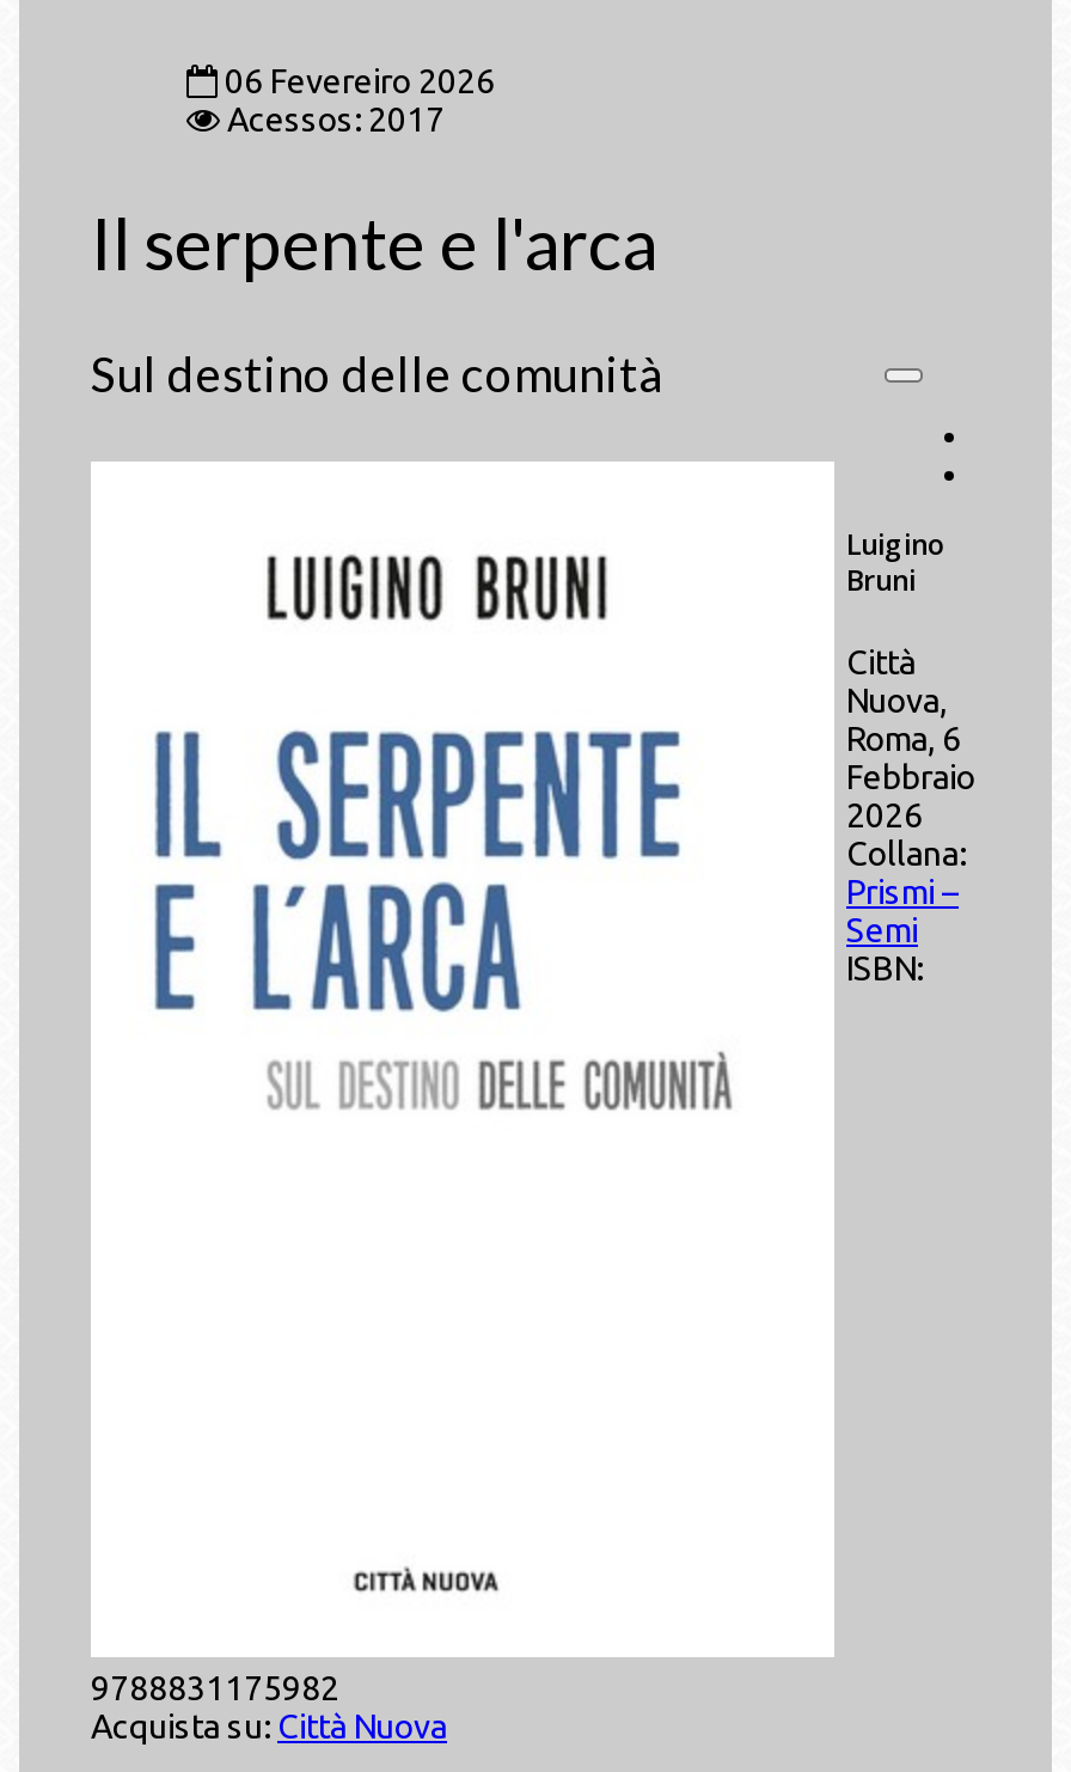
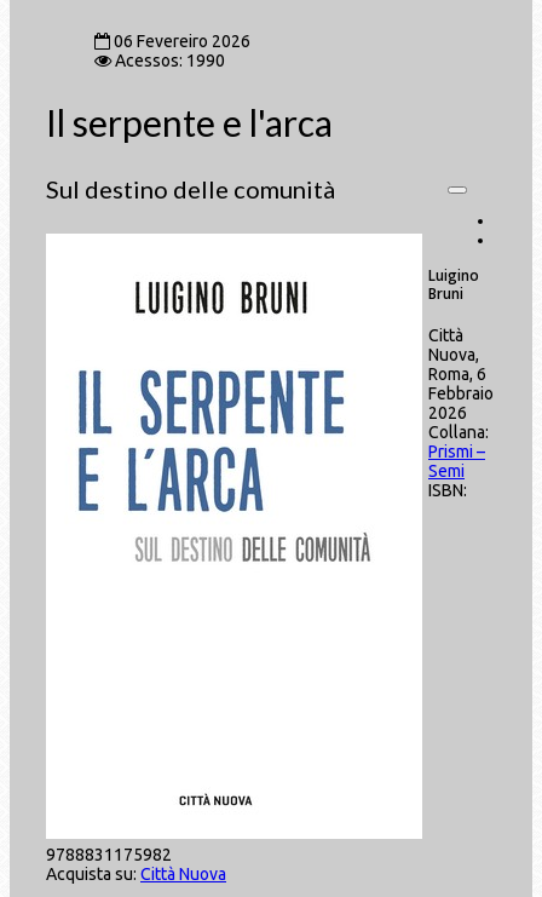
[227,100,445,139] Acessos: 2017 -> [115,51,225,70] Acessos: 1990

